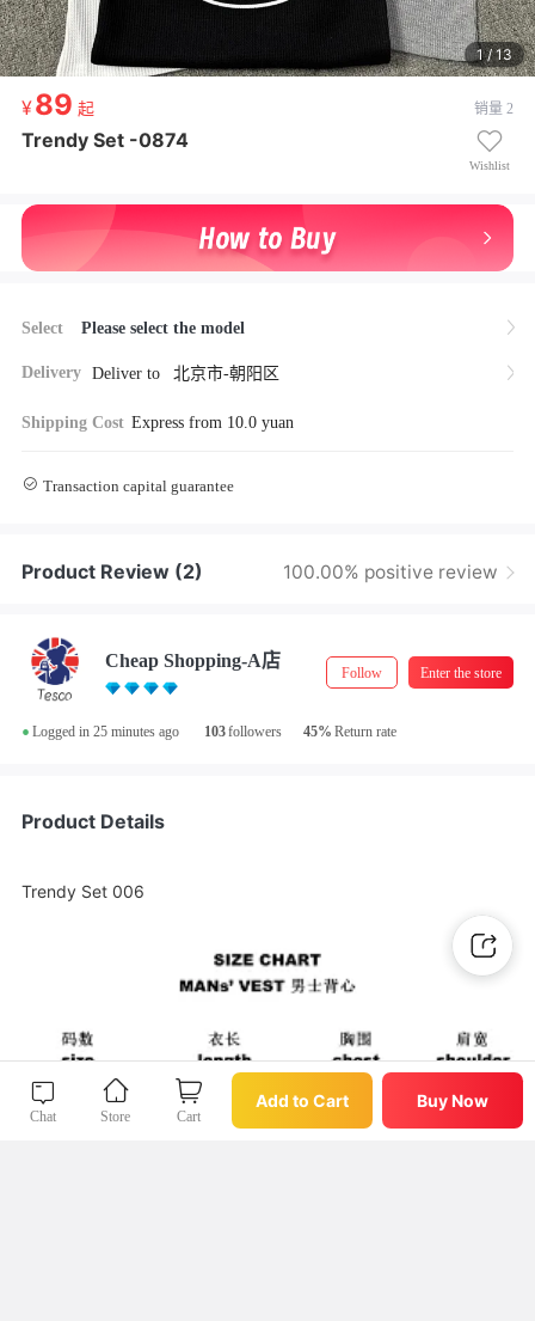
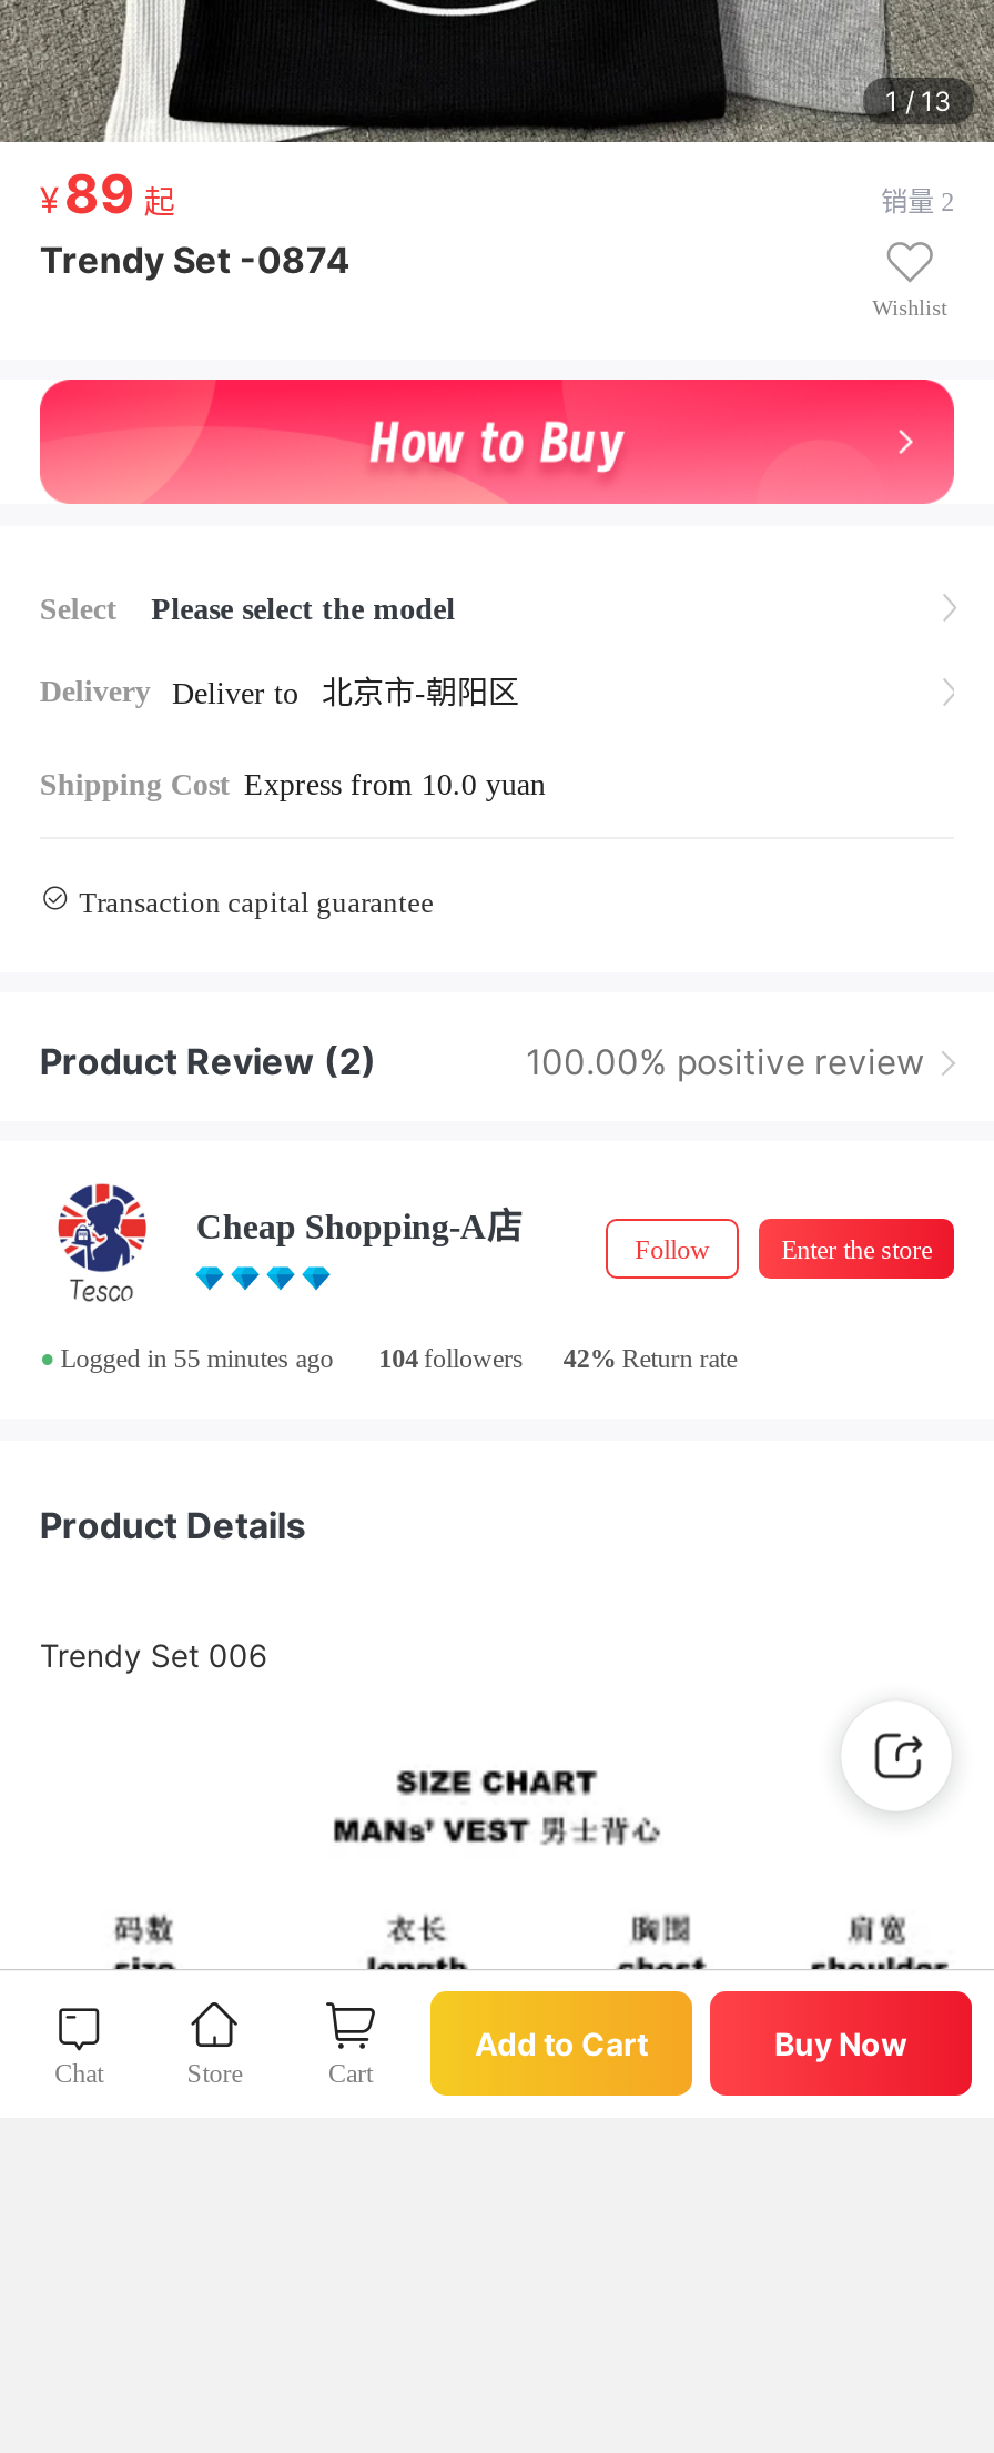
[21,719,179,745] • Logged in 25 minutes ago -> [40,1335,333,1384] • Logged in 55 minutes ago
[204,724,282,740] 103 followers -> [379,1344,523,1375] 104 followers
[303,724,397,740] 45% Return rate -> [563,1344,737,1375] 42% Return rate

